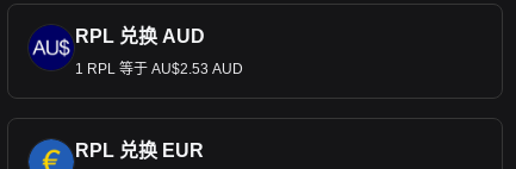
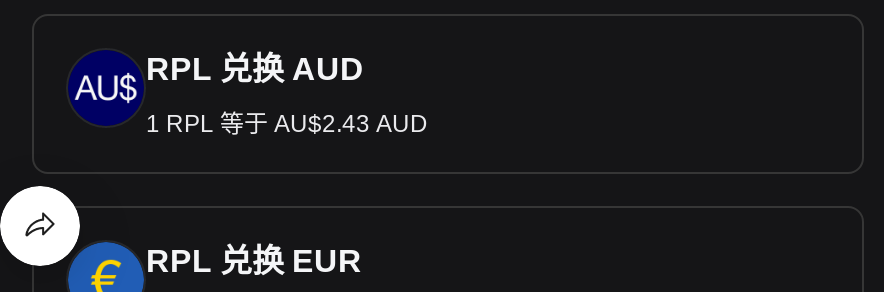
none -> [6,184,82,268] [image]
[75,61,243,77] 1 RPL 等于 AU$2.53 AUD -> [146,110,428,138] 1 RPL 等于 AU$2.43 AUD

